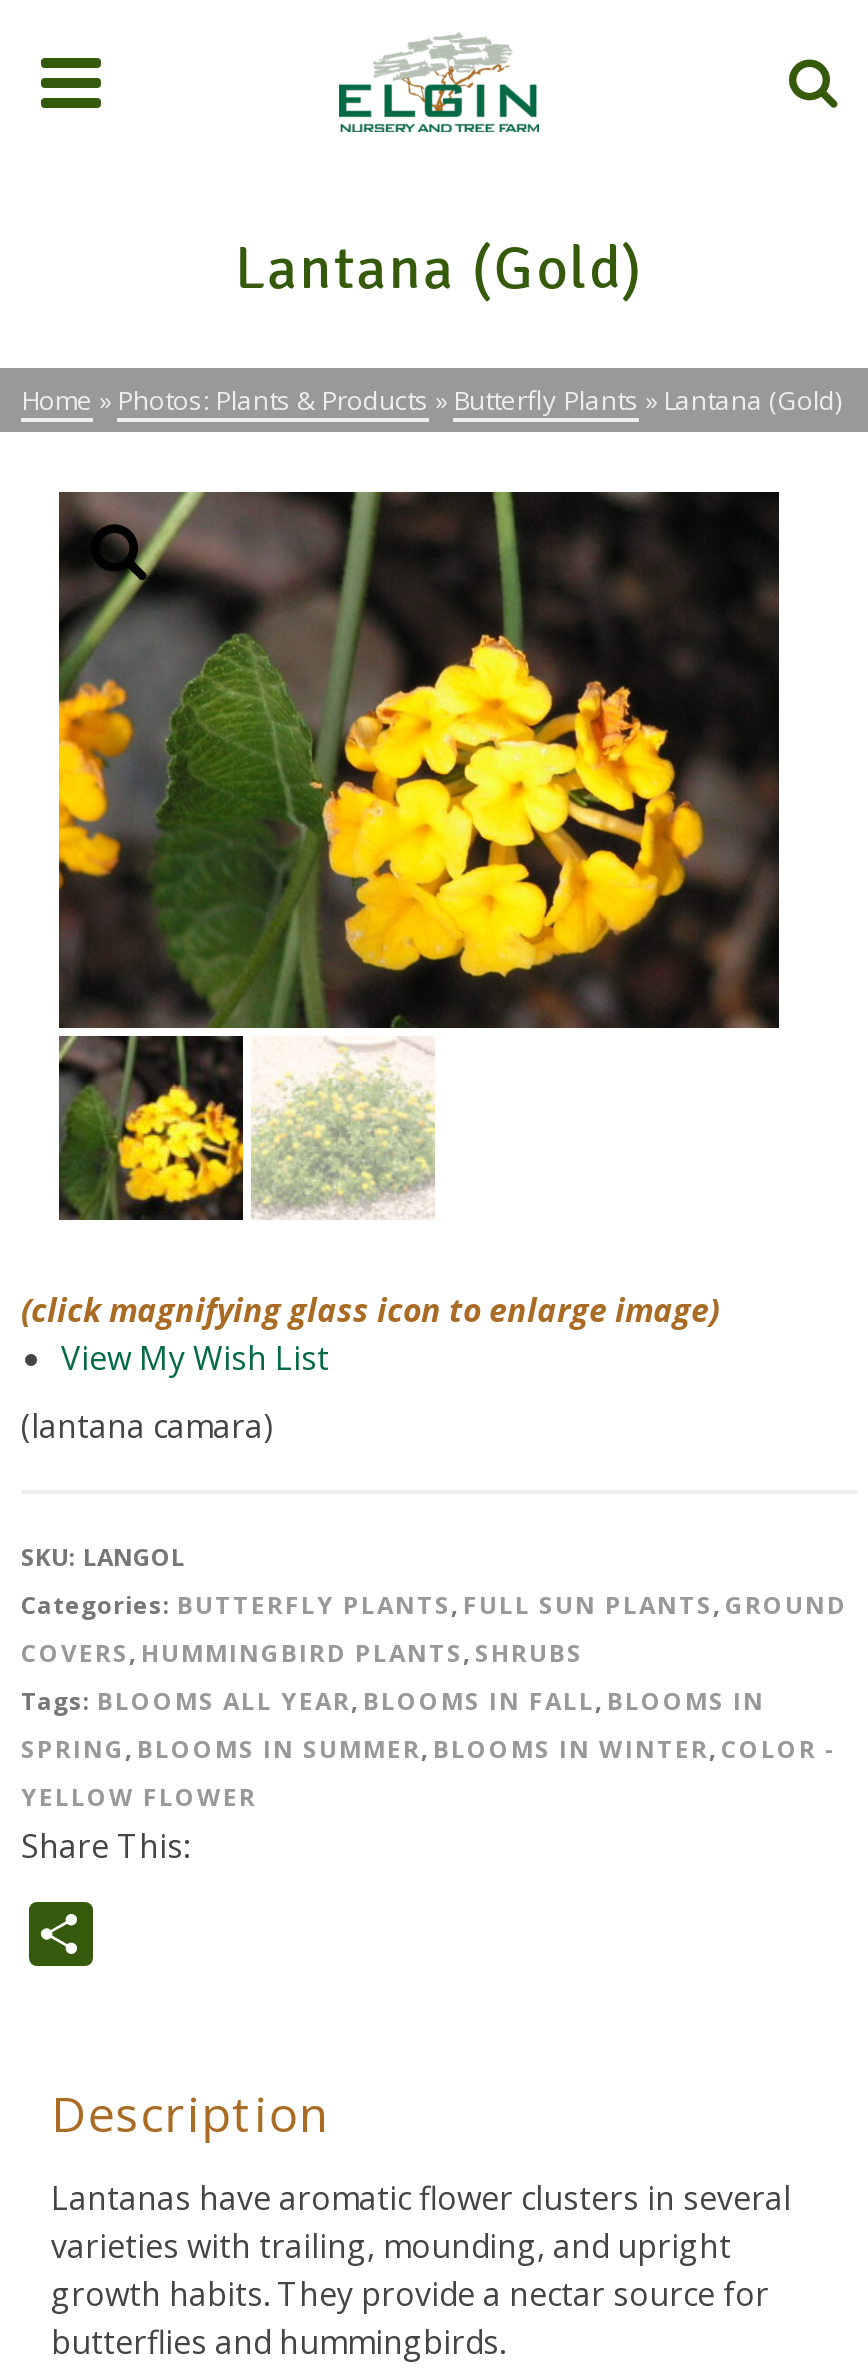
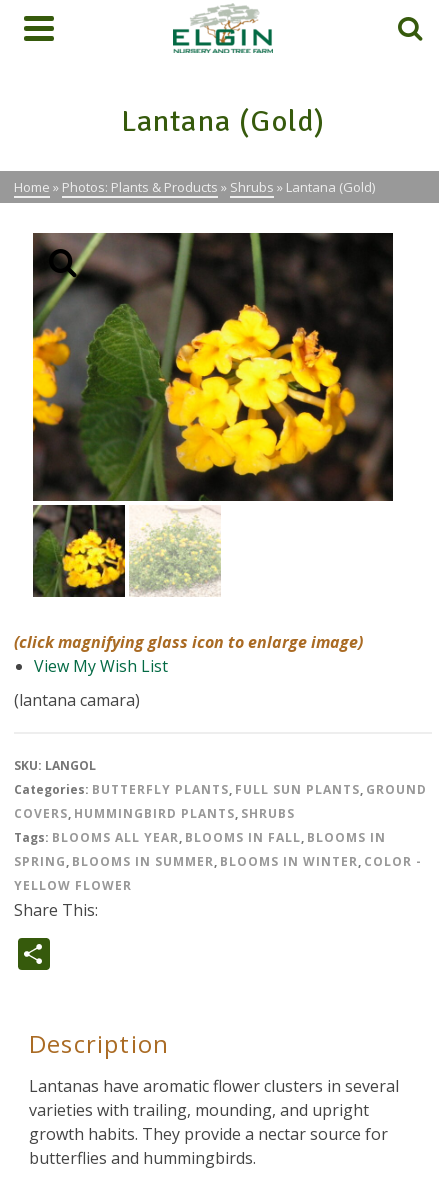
[21,382,841,418] Home » Photos: Plants & Products » Butterfly Plants » Lantana (Gold) -> [14,178,375,196] Home » Photos: Plants & Products » Shrubs » Lantana (Gold)

